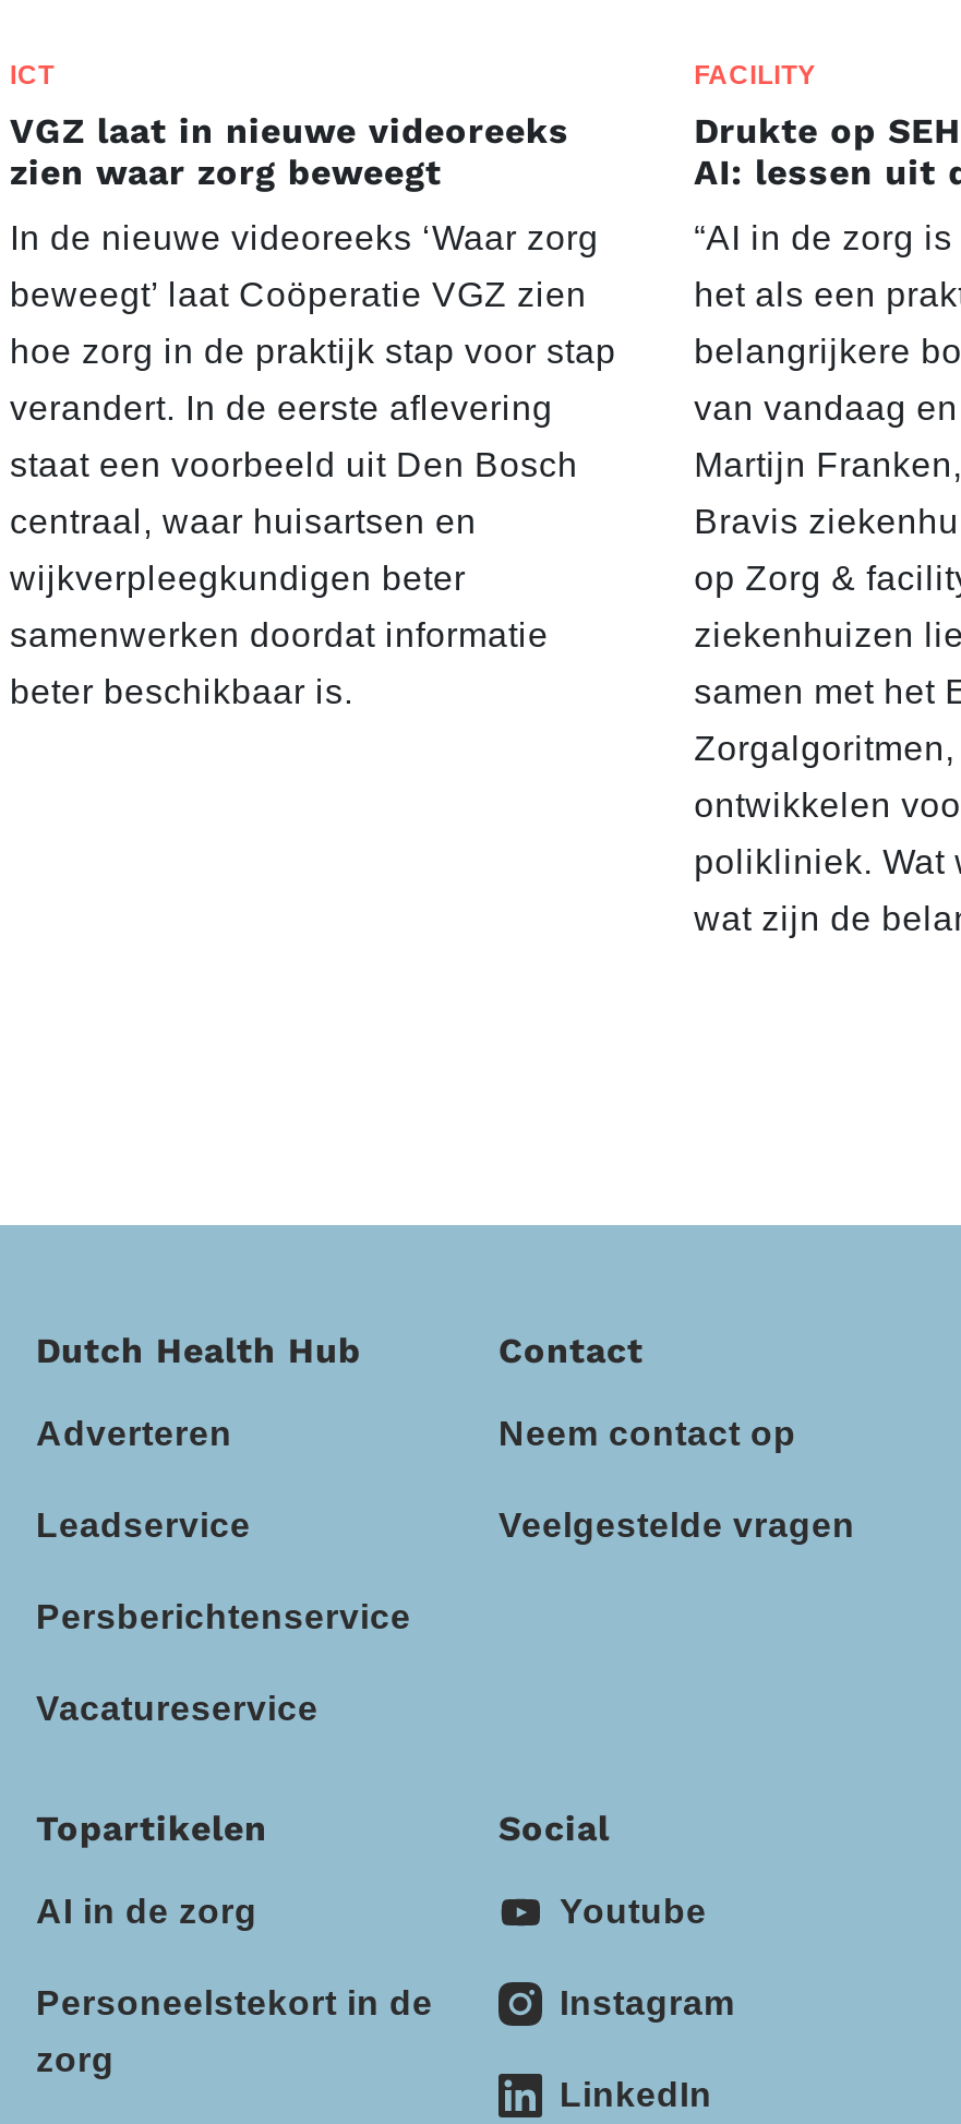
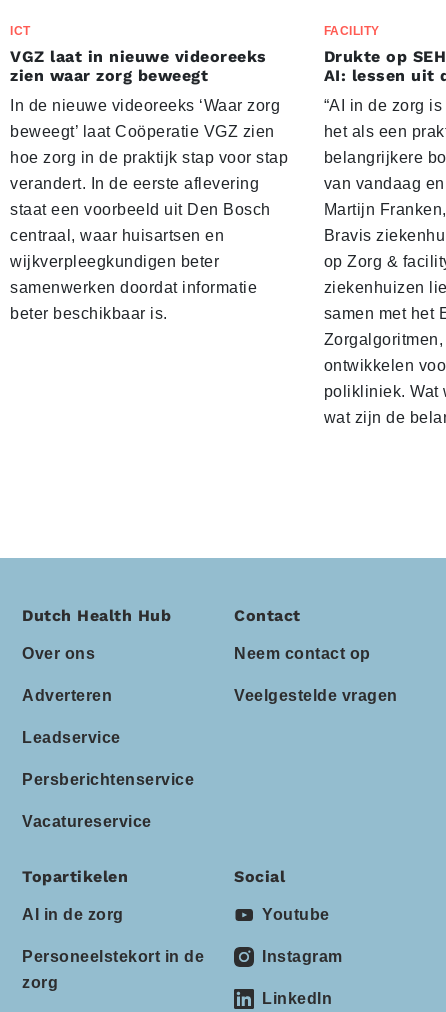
none -> [22,645,95,662] Over ons

